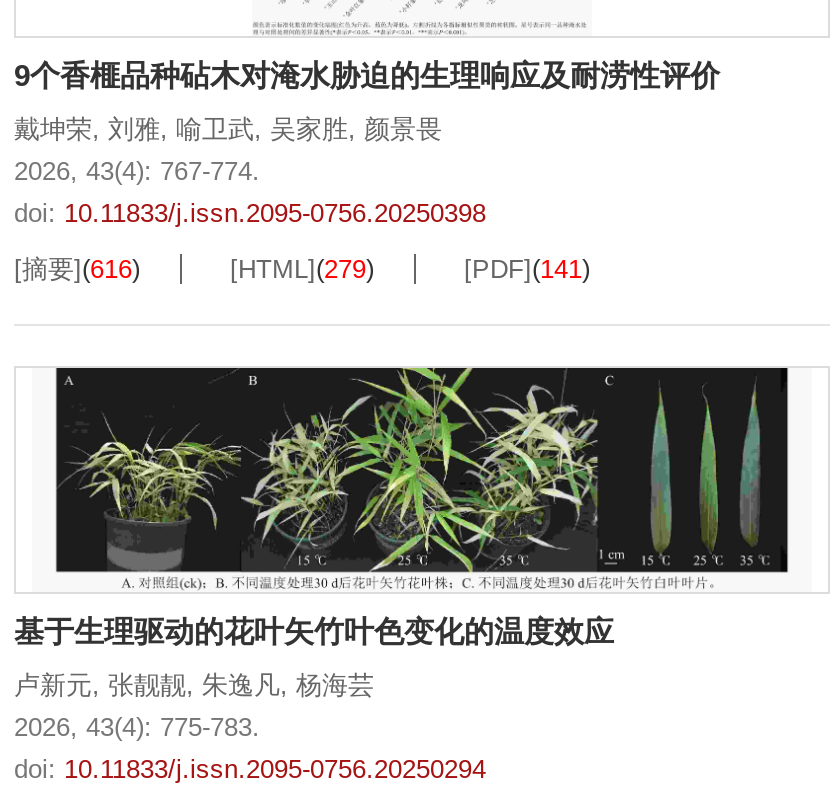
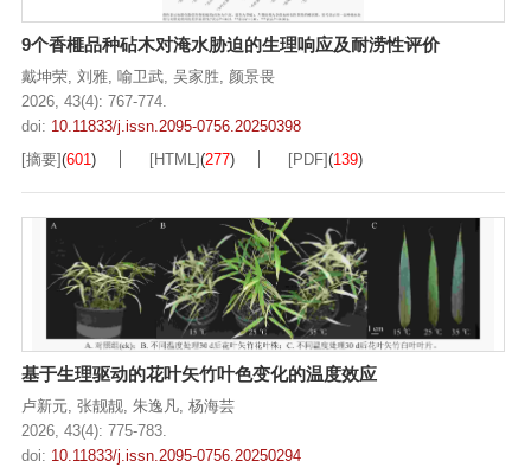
[14,255,140,285] [摘要](616) -> [21,151,96,169] [摘要](601)
[230,255,374,285] [HTML](279) -> [149,151,235,169] [HTML](277)
[464,255,590,285] [PDF](141) -> [288,151,363,169] [PDF](139)

